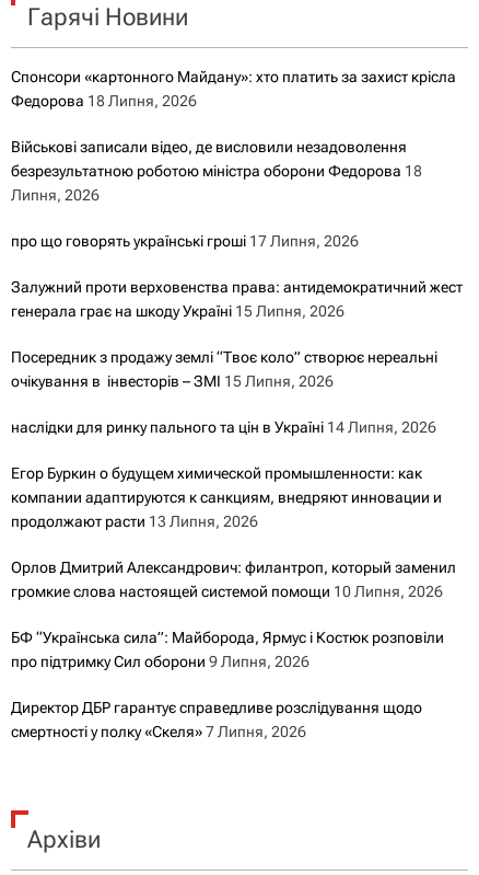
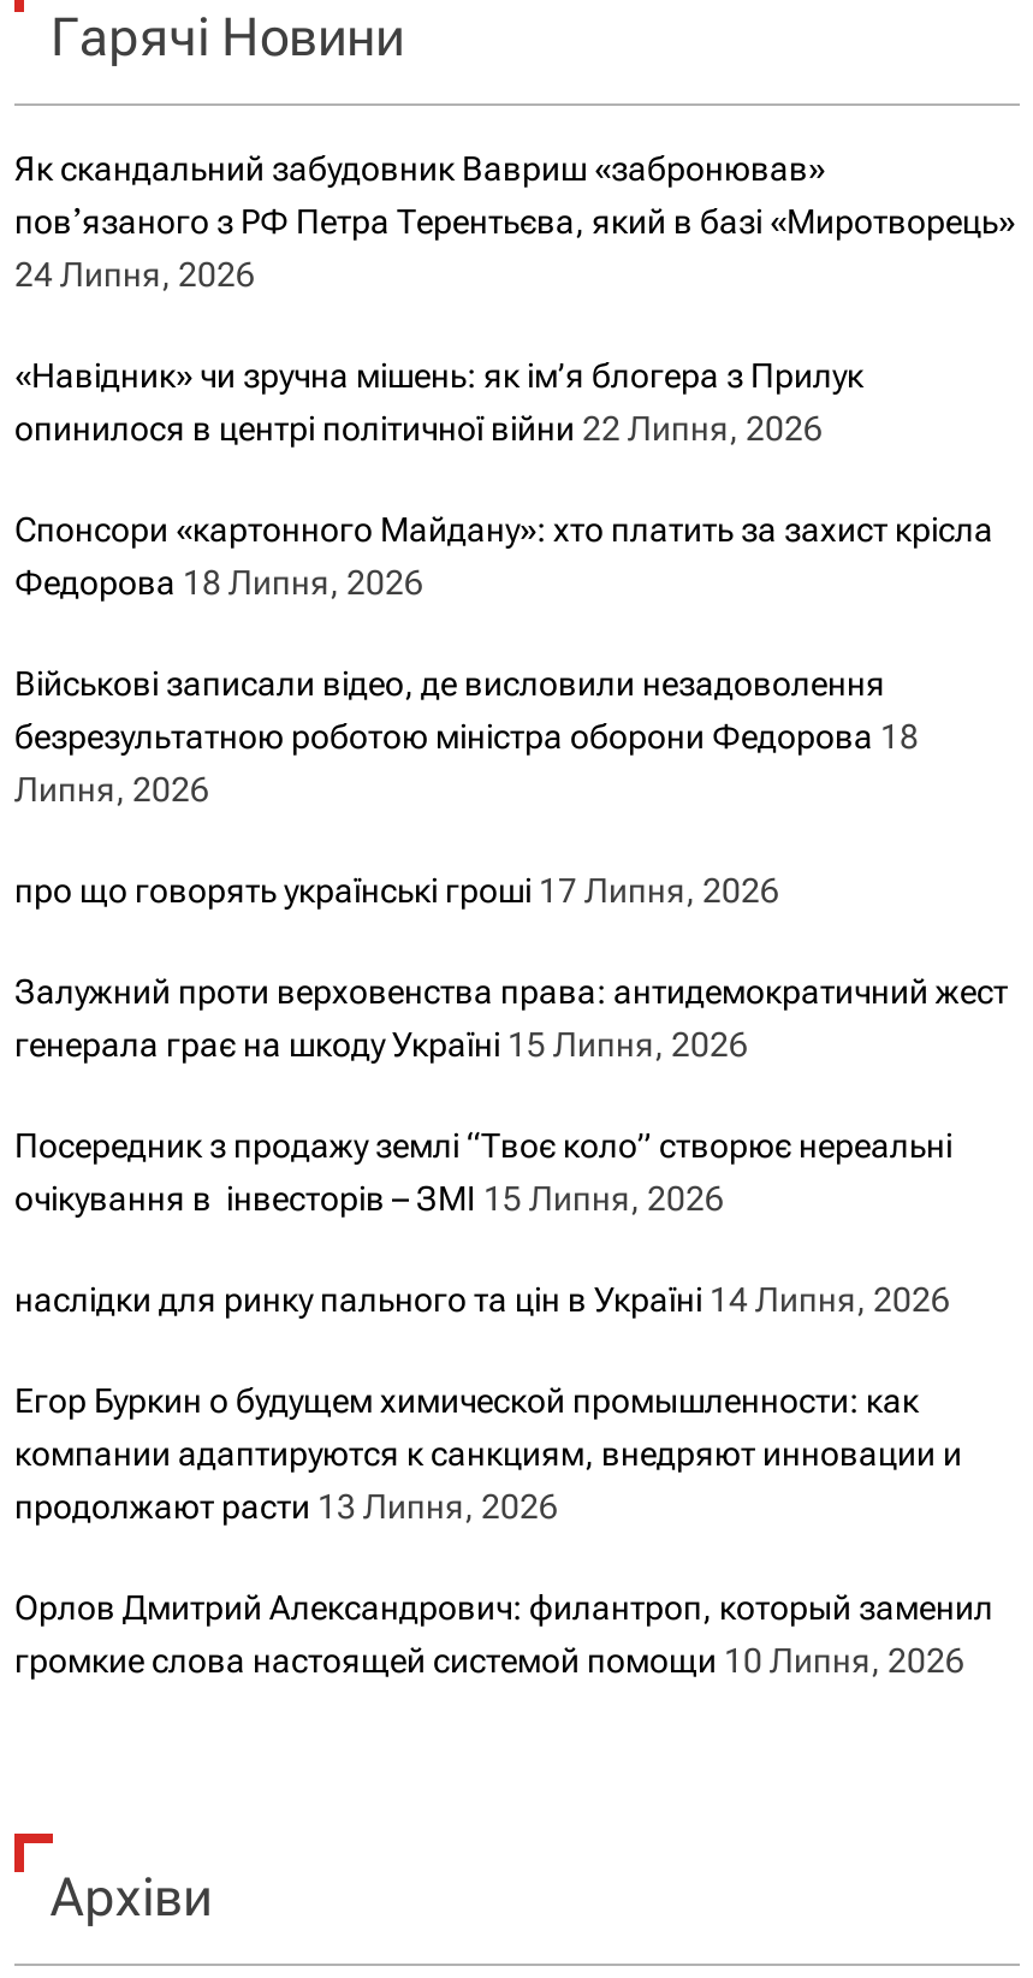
none -> [14,149,1015,447] Як скандальний забудовник Вавриш «забронював» | повʼязаного з РФ Петра Терентьєва, який в базі «Миротворець» | 24 Липня, 2026 | «Навідник» чи зручна мішень: як ім’я блогера з Прилук | опинилося в центрі політичної війни 22 Липня, 2026
moved [11,68,463,600] -> [14,510,1008,1679]: Спонсори «картонного Майдану»: хто платить за захист крісла | Федорова 18 Липня, 2026 | Військові записали відео, де висловили незадоволення | ... | Орлов Дмитрий Александрович: филантроп, который заменил | громкие слова настоящей системой помощи 10 Липня, 2026
[11,628,444,740] БФ “Українська сила”: Майборода, Ярмус і Костюк розповіли | про підтримку Сил оборони 9 Липня, 2026 | Директор ДБР гарантує справедливе розслідування щодо | смертності у полку «Скеля» 7 Липня, 2026 -> none

